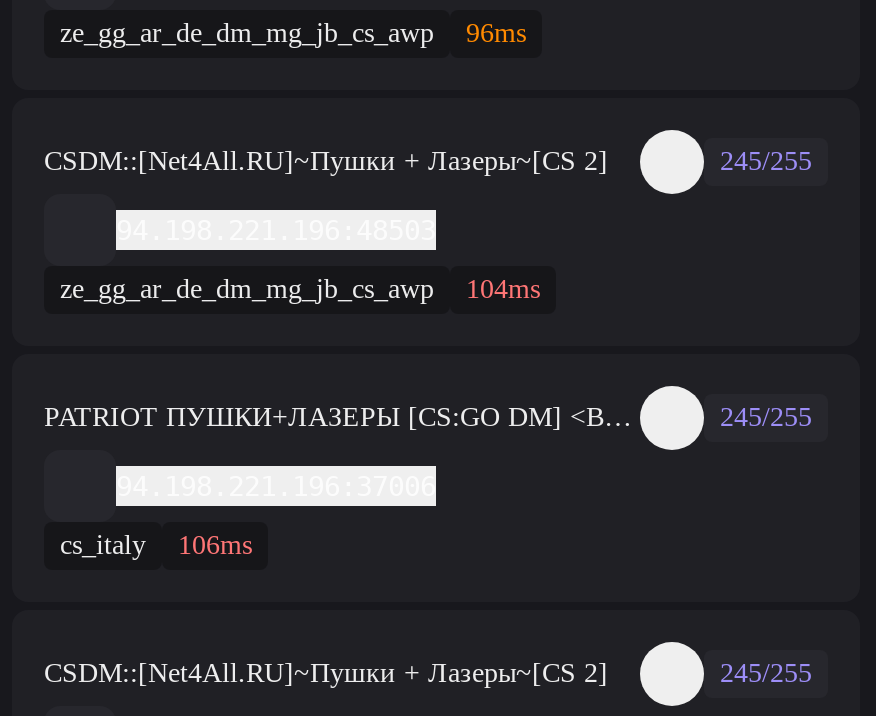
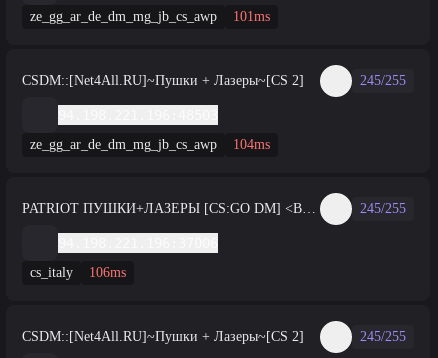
[60,18,526,48] ze_gg_ar_de_dm_mg_jb_cs_awp 96ms -> [30,9,270,24] ze_gg_ar_de_dm_mg_jb_cs_awp 101ms

